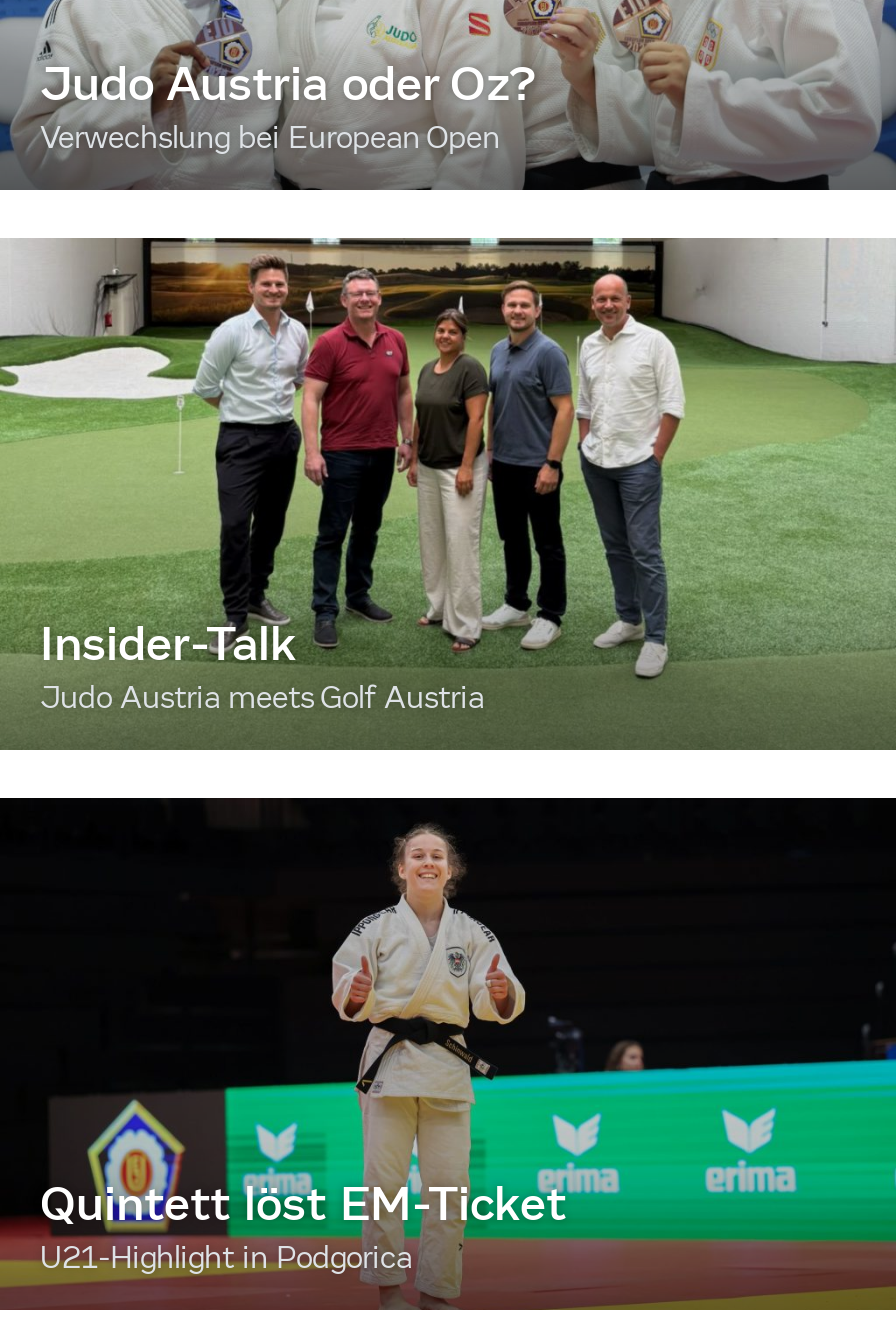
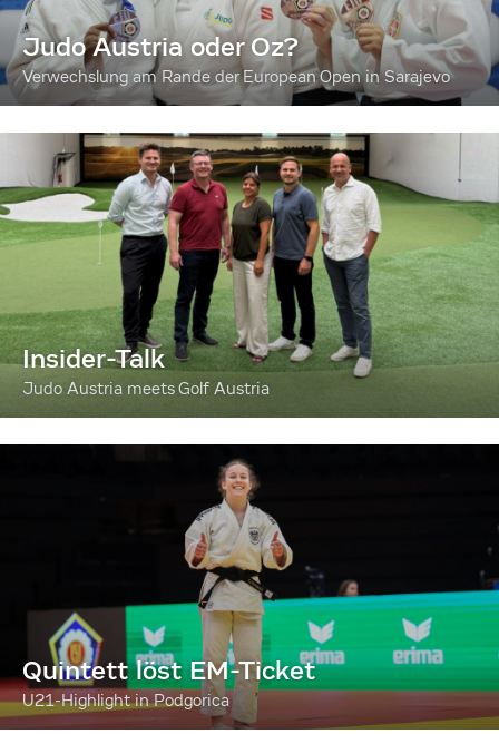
[40,119,500,155] Verwechslung bei European Open -> [22,66,450,87] Verwechslung am Rande der European Open in Sarajevo

